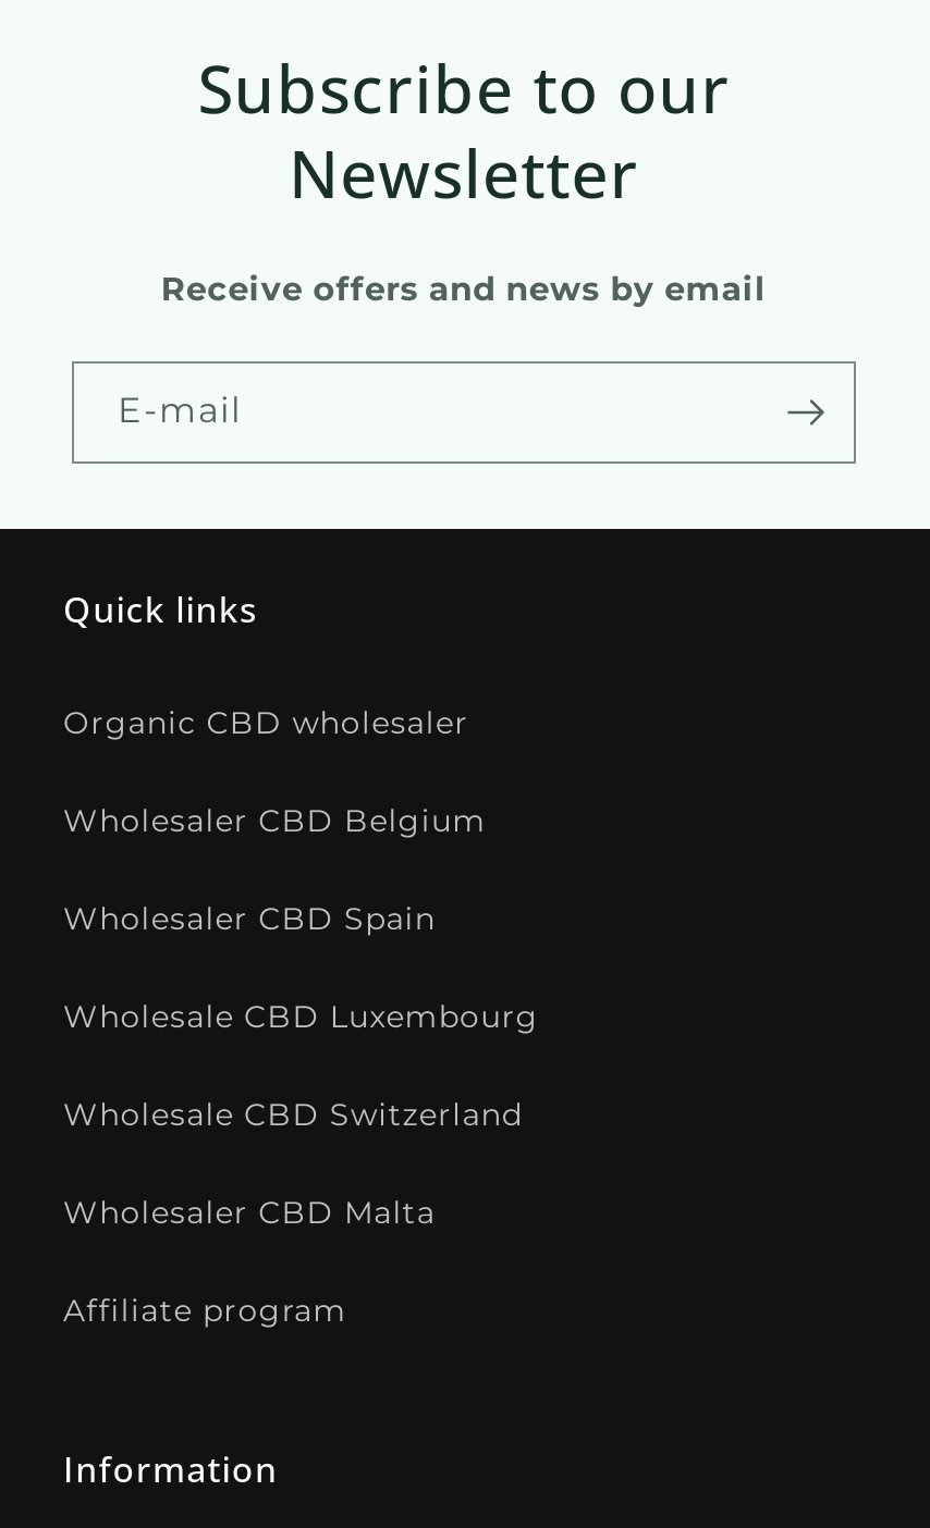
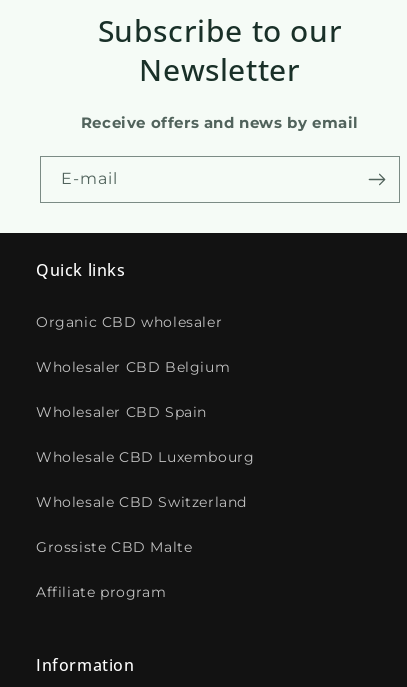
[63,1194,436,1233] Wholesaler CBD Malta -> [36,538,192,556] Grossiste CBD Malte

